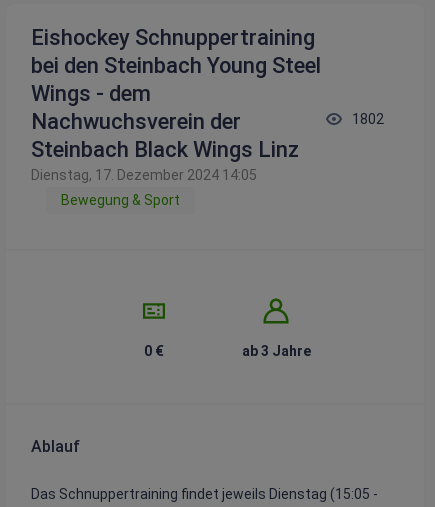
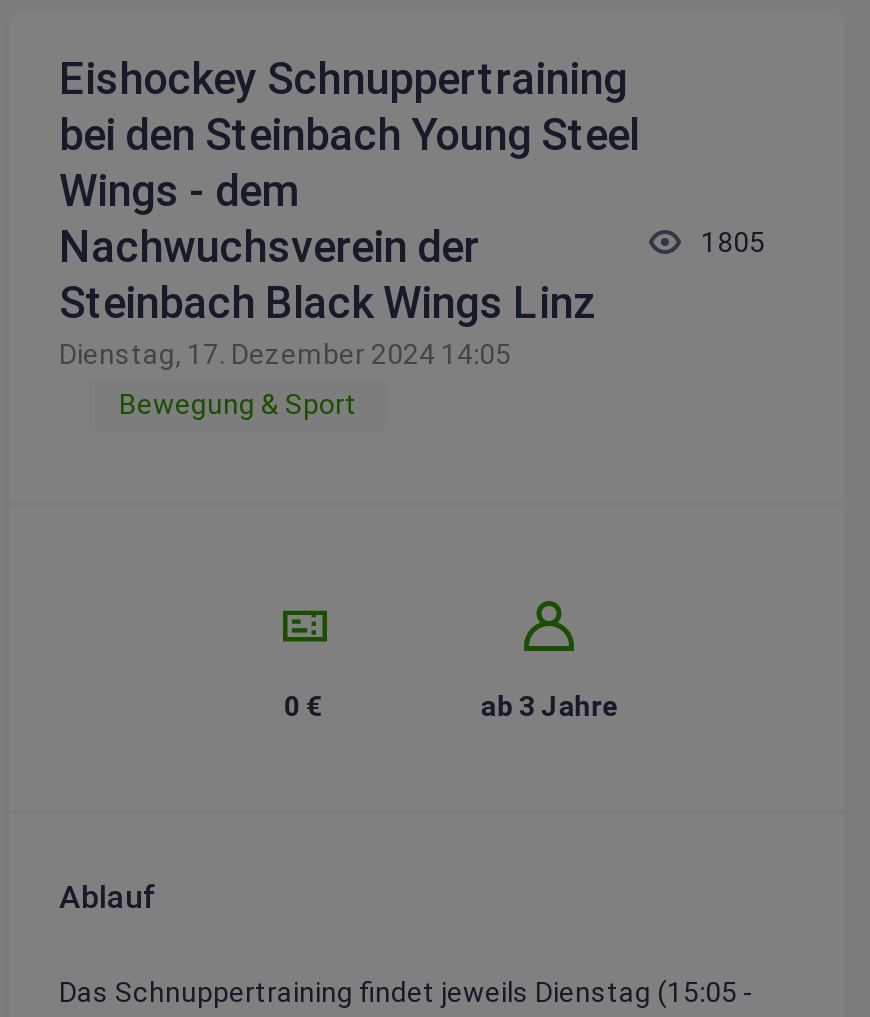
[352,111,384,127] 1802 -> [701,226,765,258] 1805

